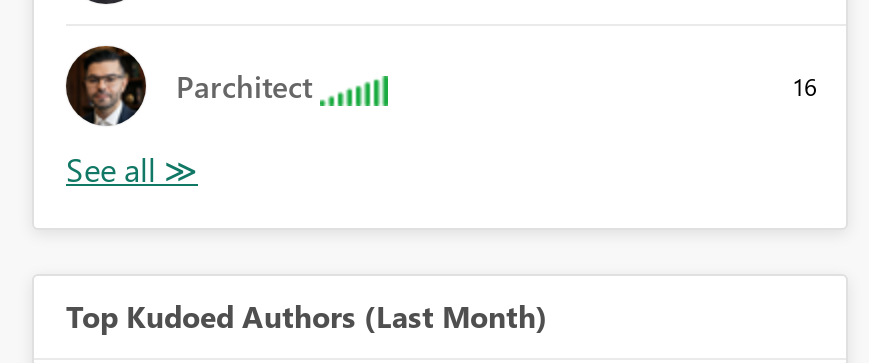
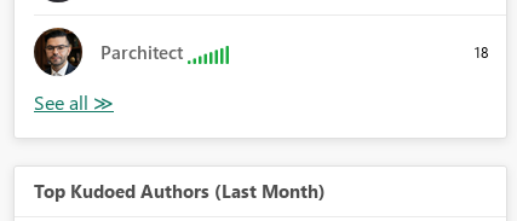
[792,70,816,102] 16 -> [473,43,488,62] 18

